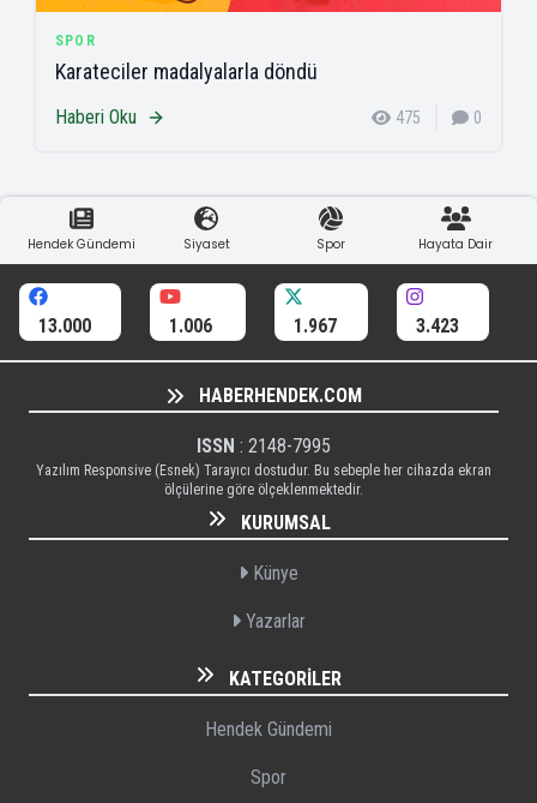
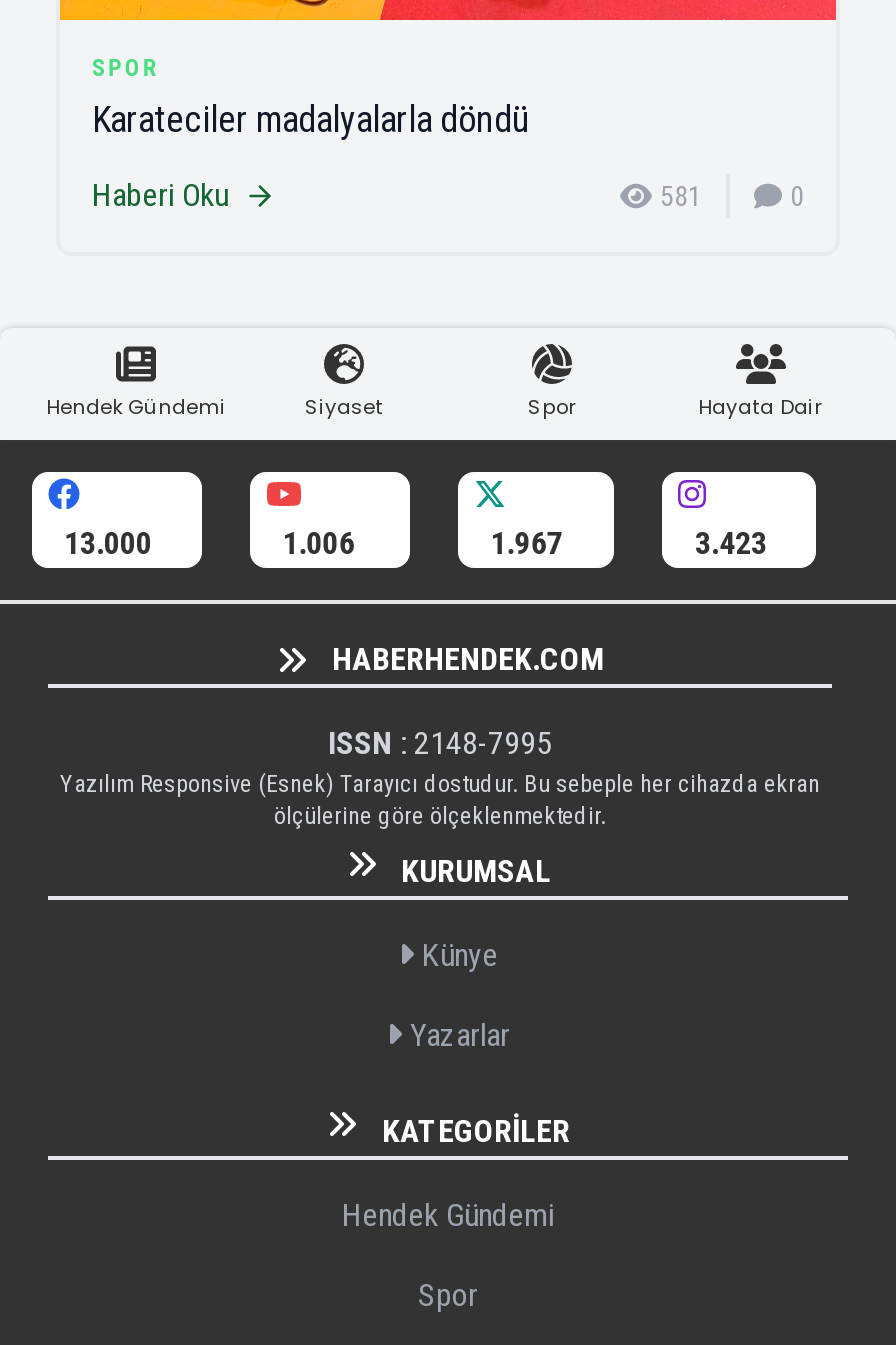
[396,108,421,127] 475 -> [660,180,702,212] 581

